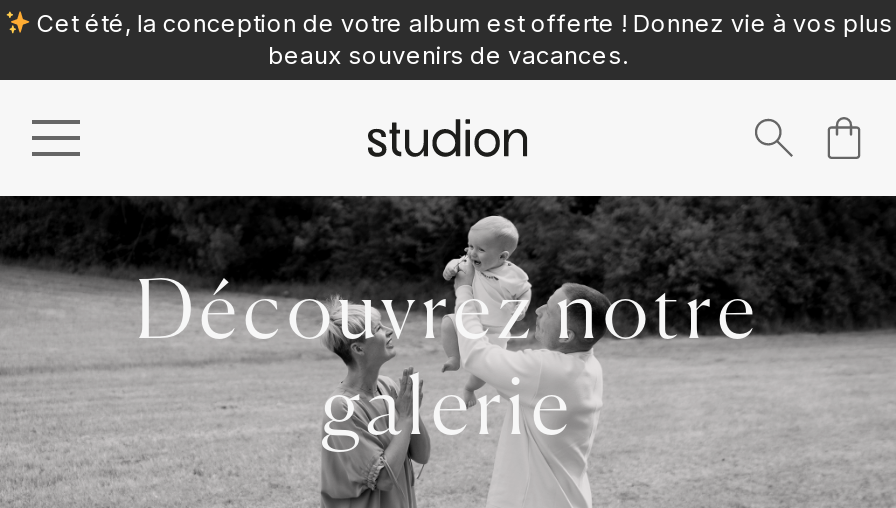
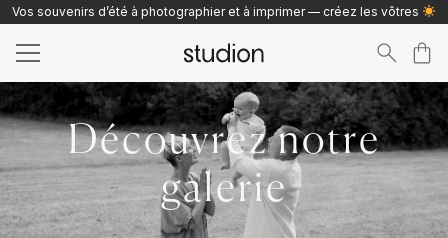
[31,8,893,70] Cet été, la conception de votre album est offerte ! Donnez vie à vos plus | beaux souvenirs de vacances. -> [12,4,422,19] Vos souvenirs d’été à photographier et à imprimer — créez les vôtres

